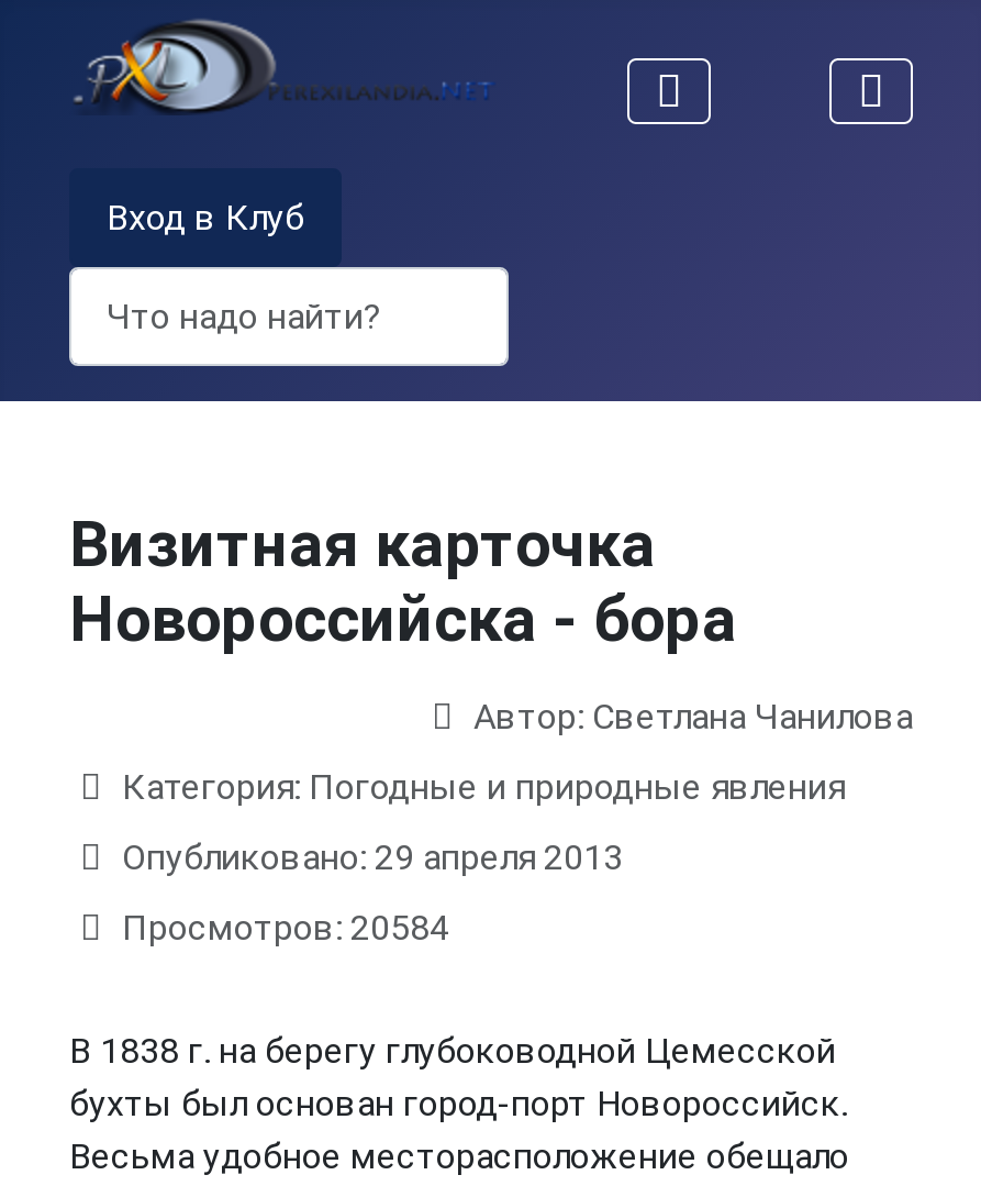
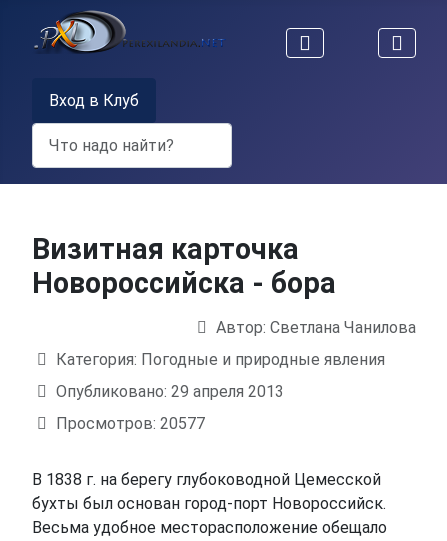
[122,908,449,949] Просмотров: 20584 -> [56,414,205,433] Просмотров: 20577

